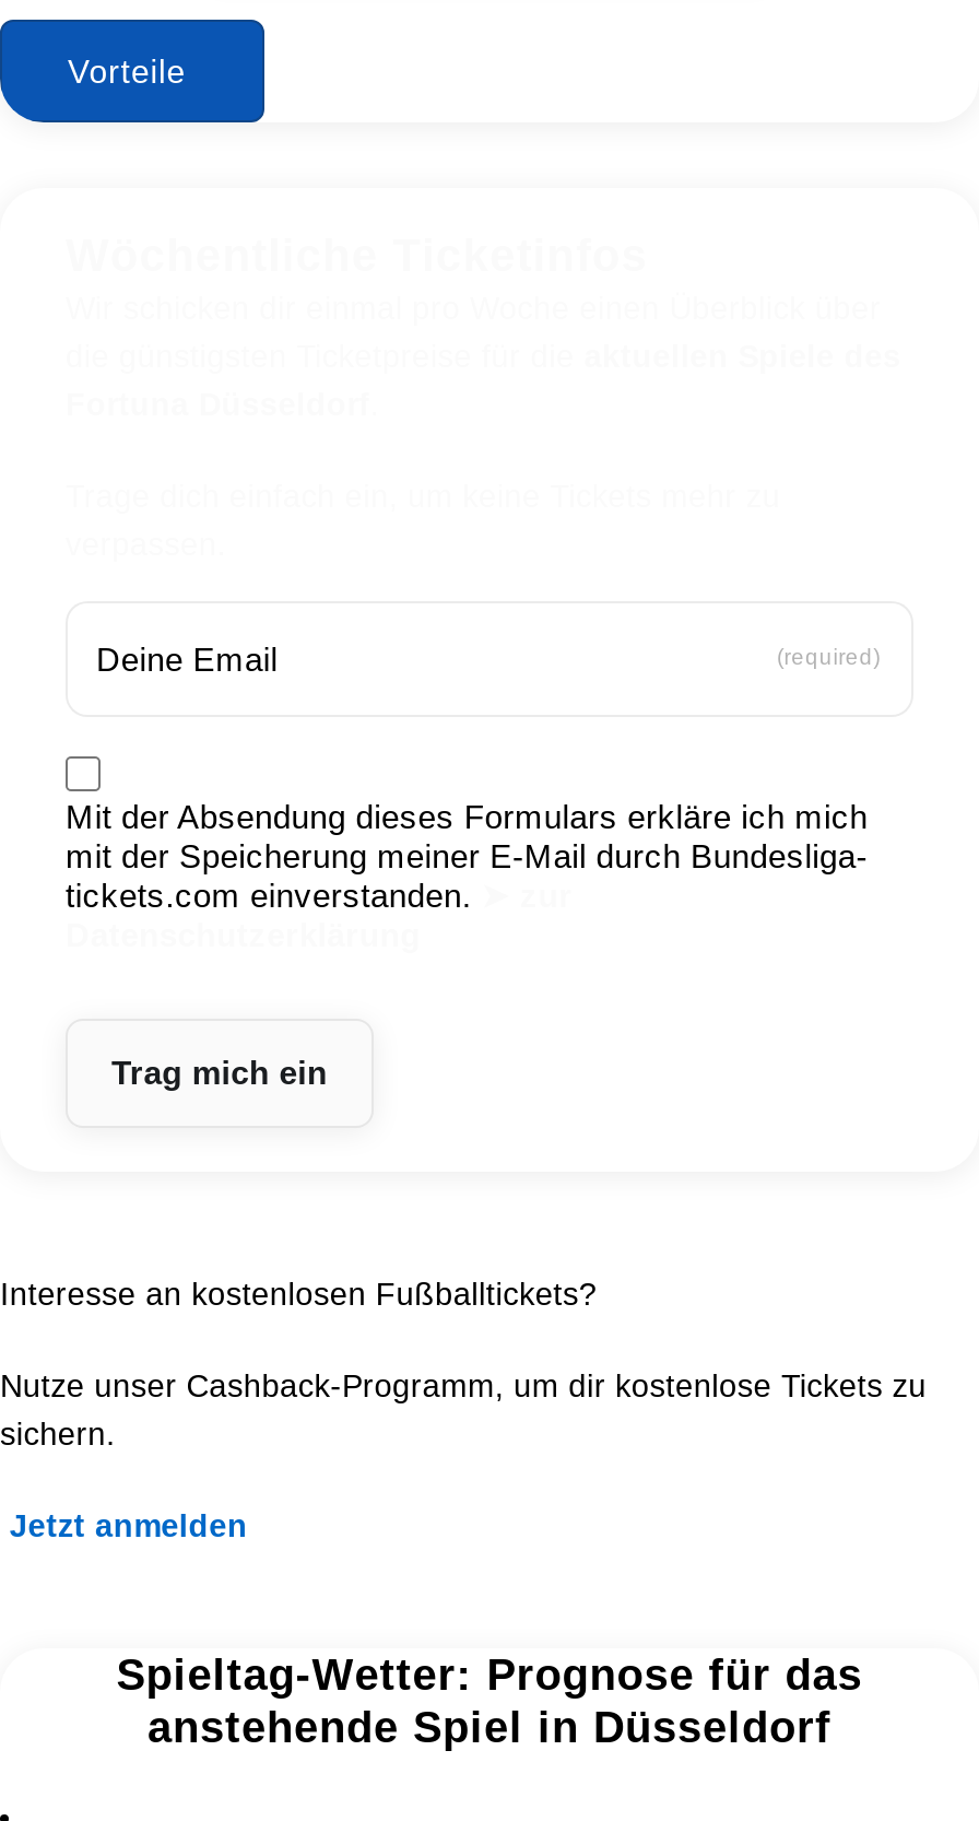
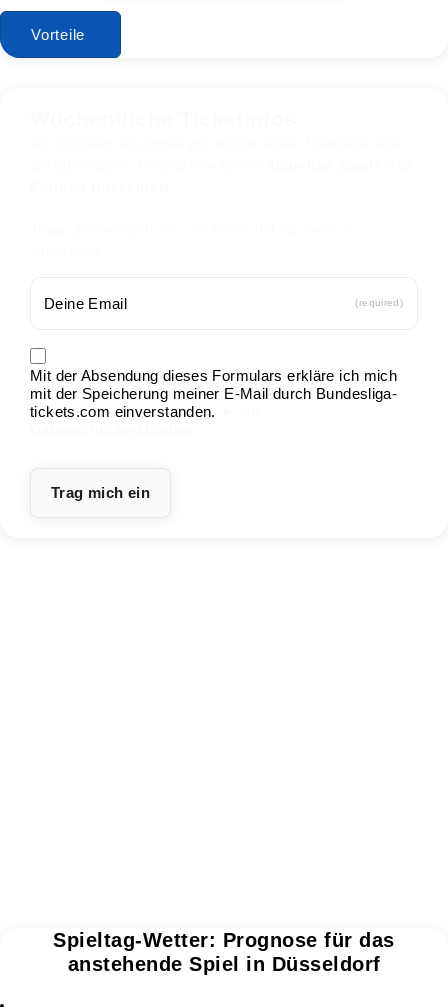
[0,1276,927,1543] Interesse an kostenlosen Fußballtickets? | Nutze unser Cashback-Programm, um dir kostenlose Tickets zu | sichern. | Jetzt anmelden -> none

